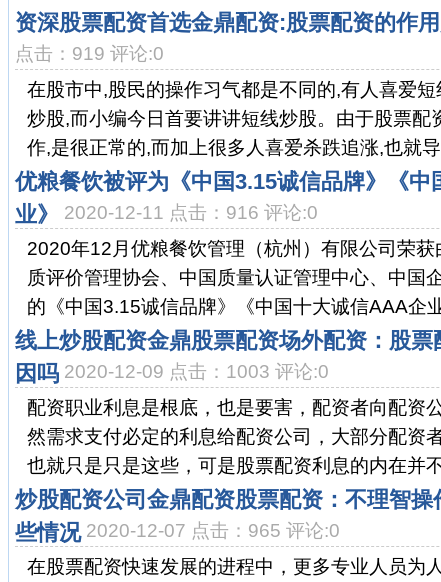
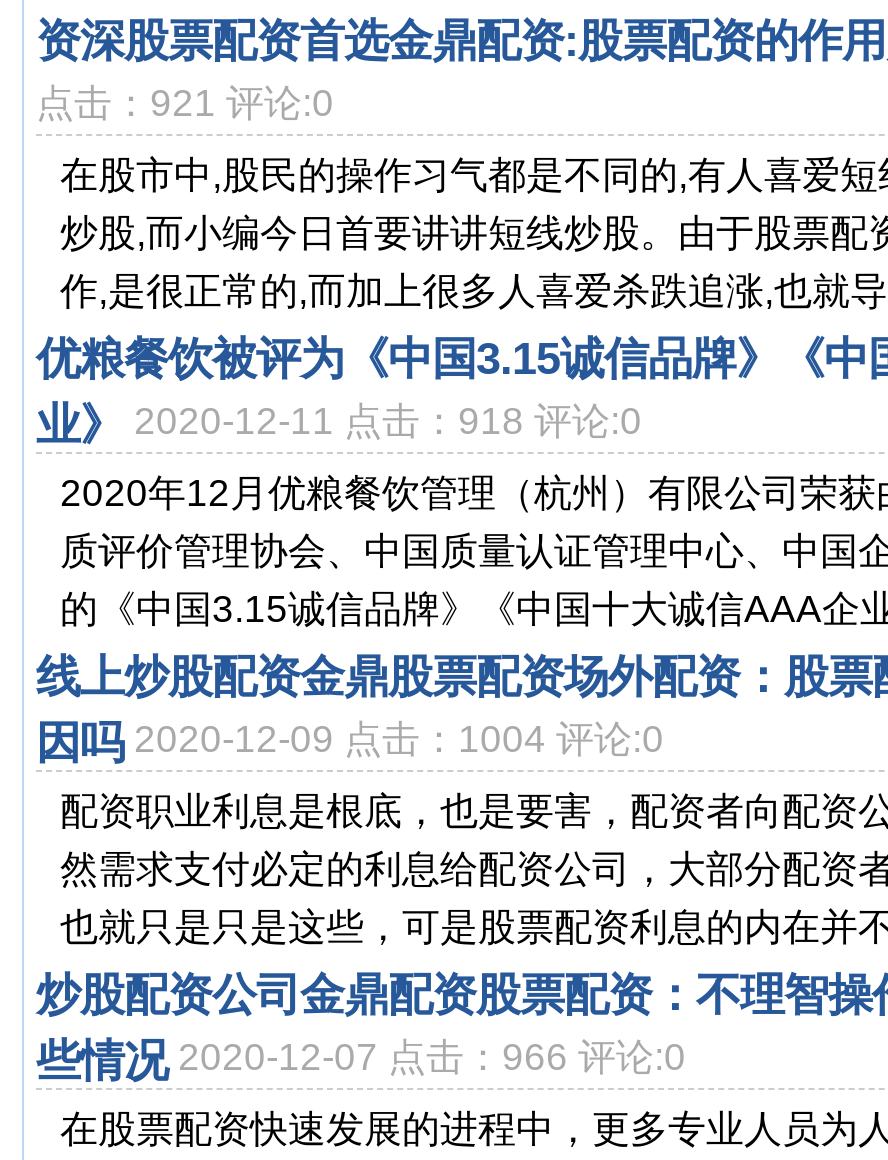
[15,43,164,64] 点击：919 评论:0 -> [36,82,334,124] 点击：921 评论:0
[15,202,318,223] 业》 2020-12-11 点击：916 评论:0 -> [36,400,642,442] 业》 2020-12-11 点击：918 评论:0
[15,361,329,382] 因吗 2020-12-09 点击：1003 评论:0 -> [36,718,664,760] 因吗 2020-12-09 点击：1004 评论:0
[15,520,340,541] 些情况 2020-12-07 点击：965 评论:0 -> [36,1036,686,1078] 些情况 2020-12-07 点击：966 评论:0

